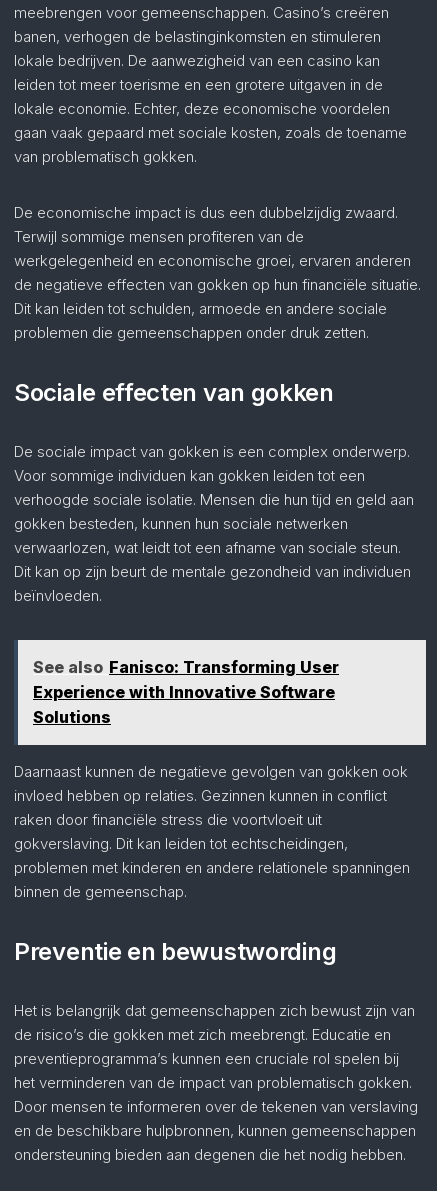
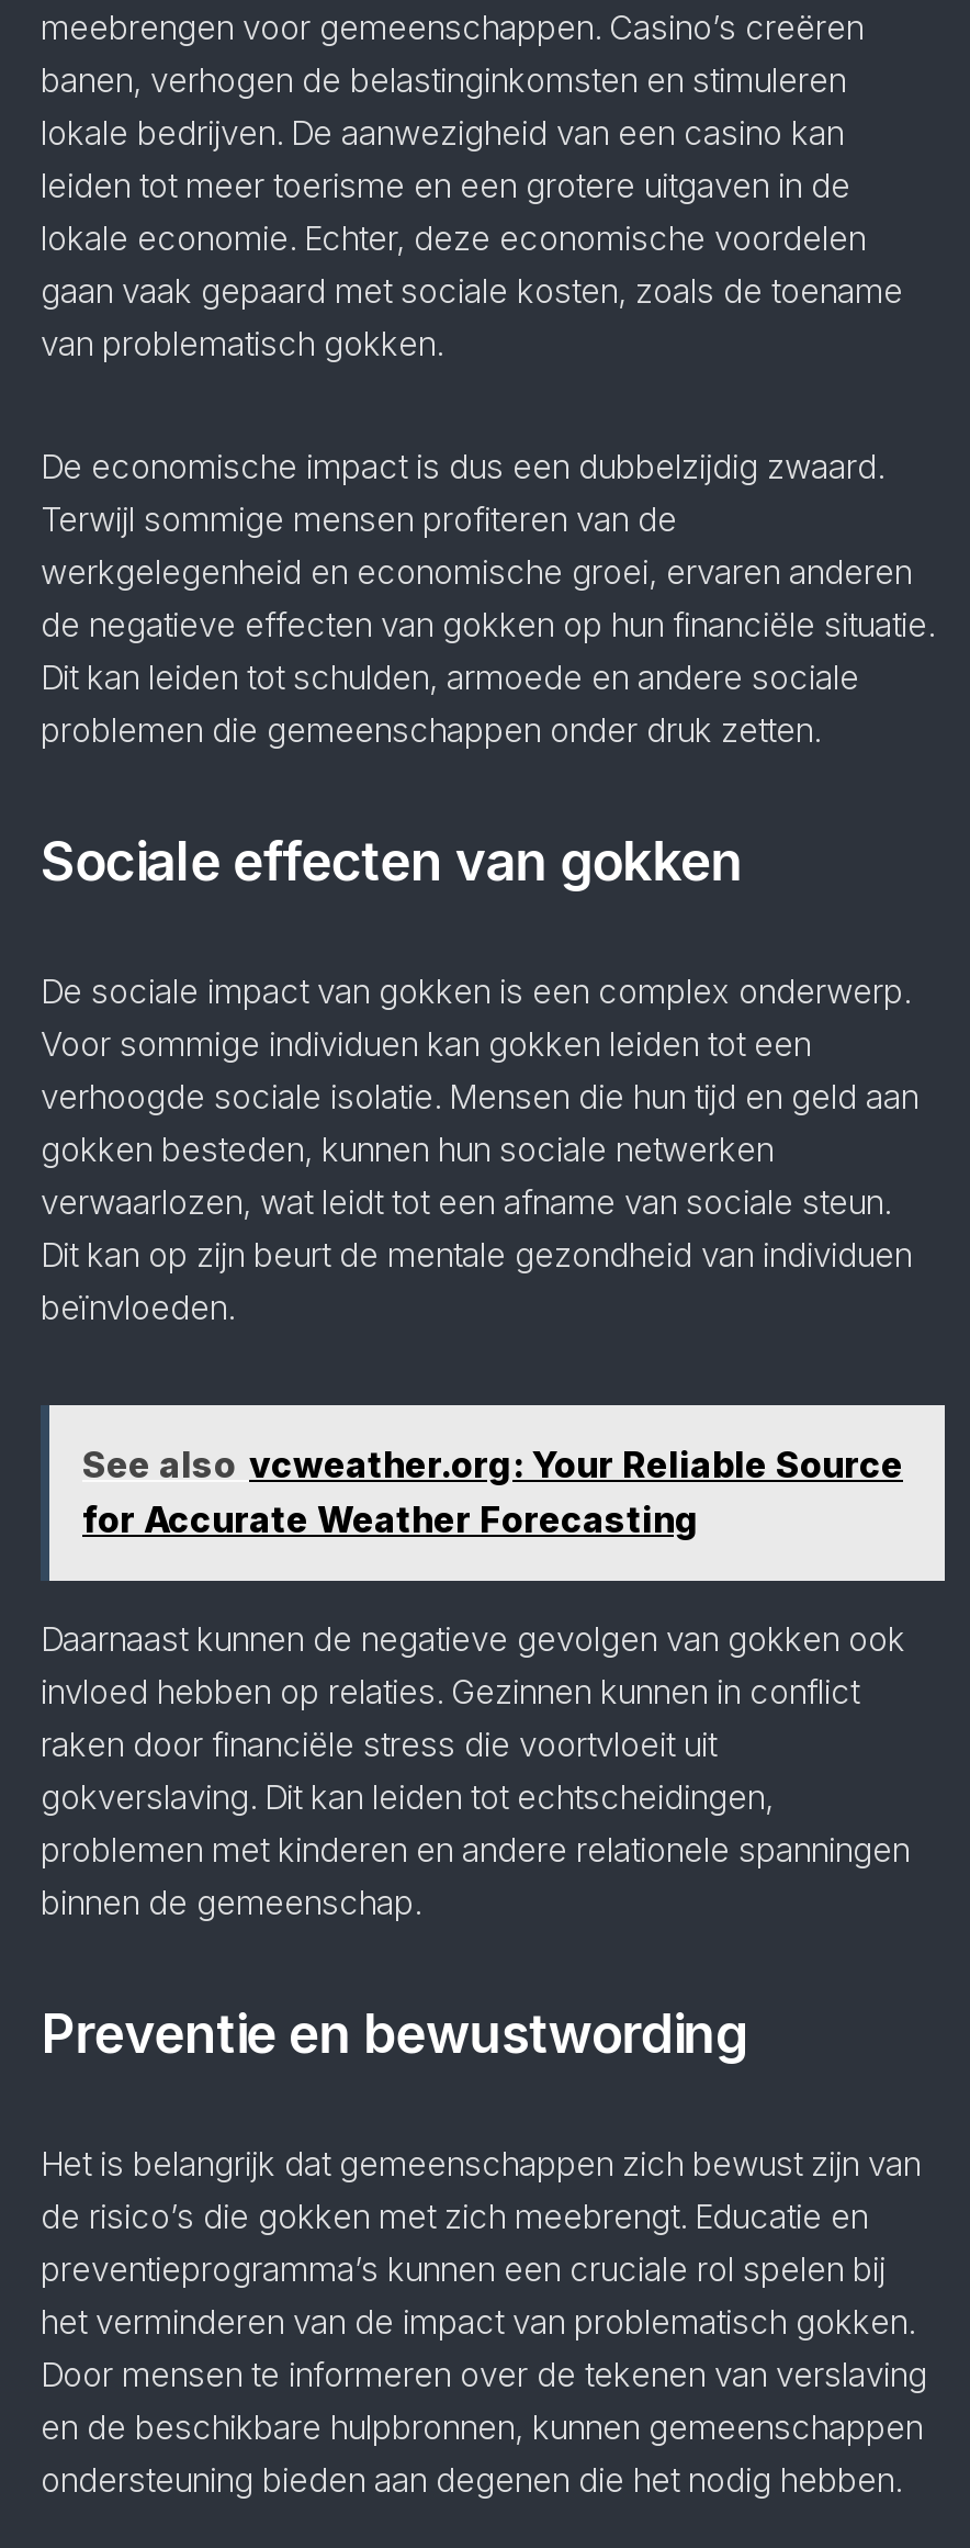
[33,657,339,727] See also Fanisco: Transforming User | Experience with Innovative Software | Solutions -> [82,1442,903,1541] See also vcweather.org: Your Reliable Source | for Accurate Weather Forecasting

